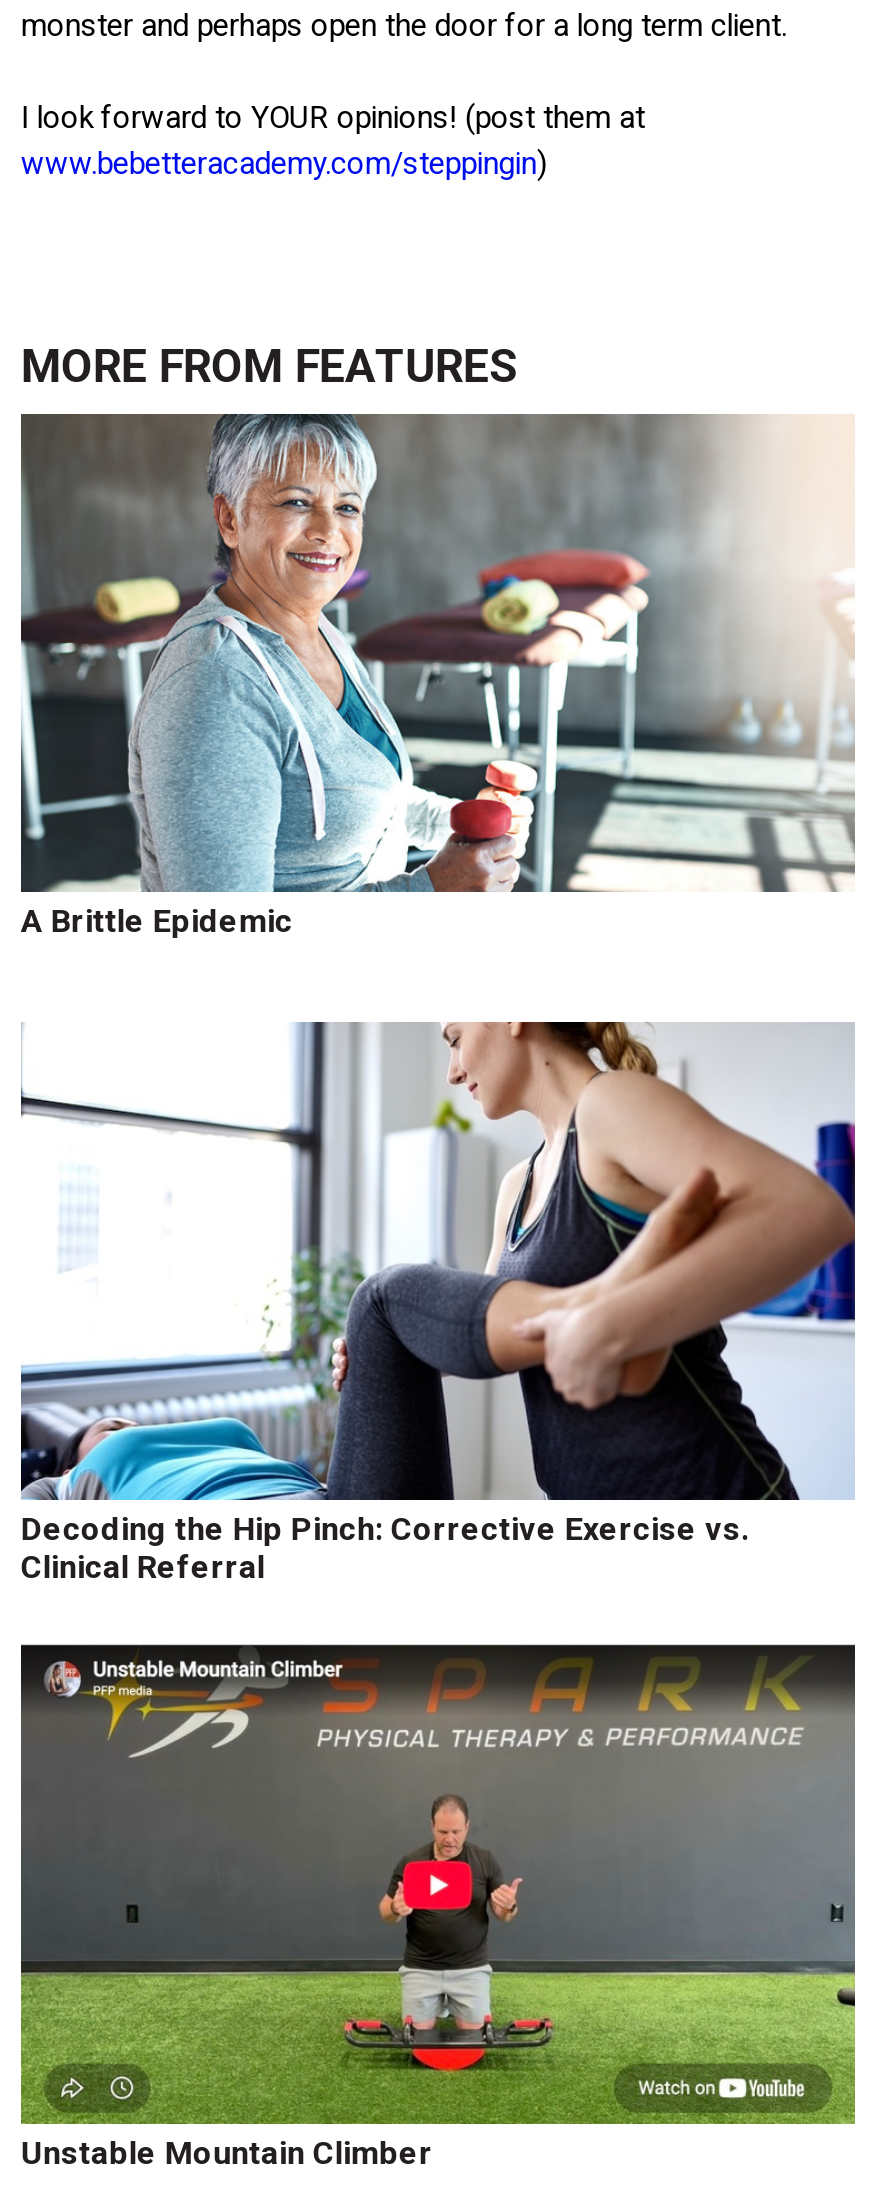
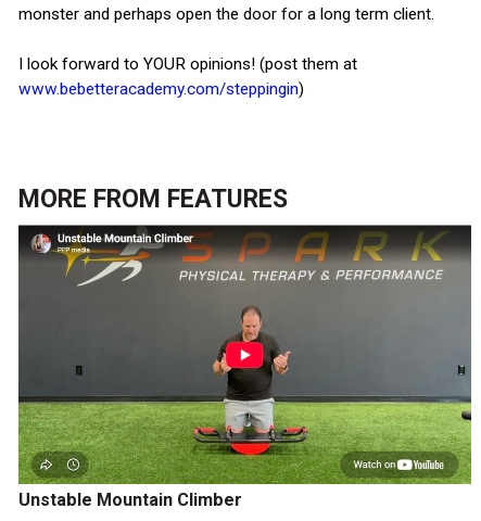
[19,414,855,939] [image] | A Brittle Epidemic -> none
[19,1020,857,1586] [image] | Decoding the Hip Pinch: Corrective Exercise vs. | Clinical Referral -> none

